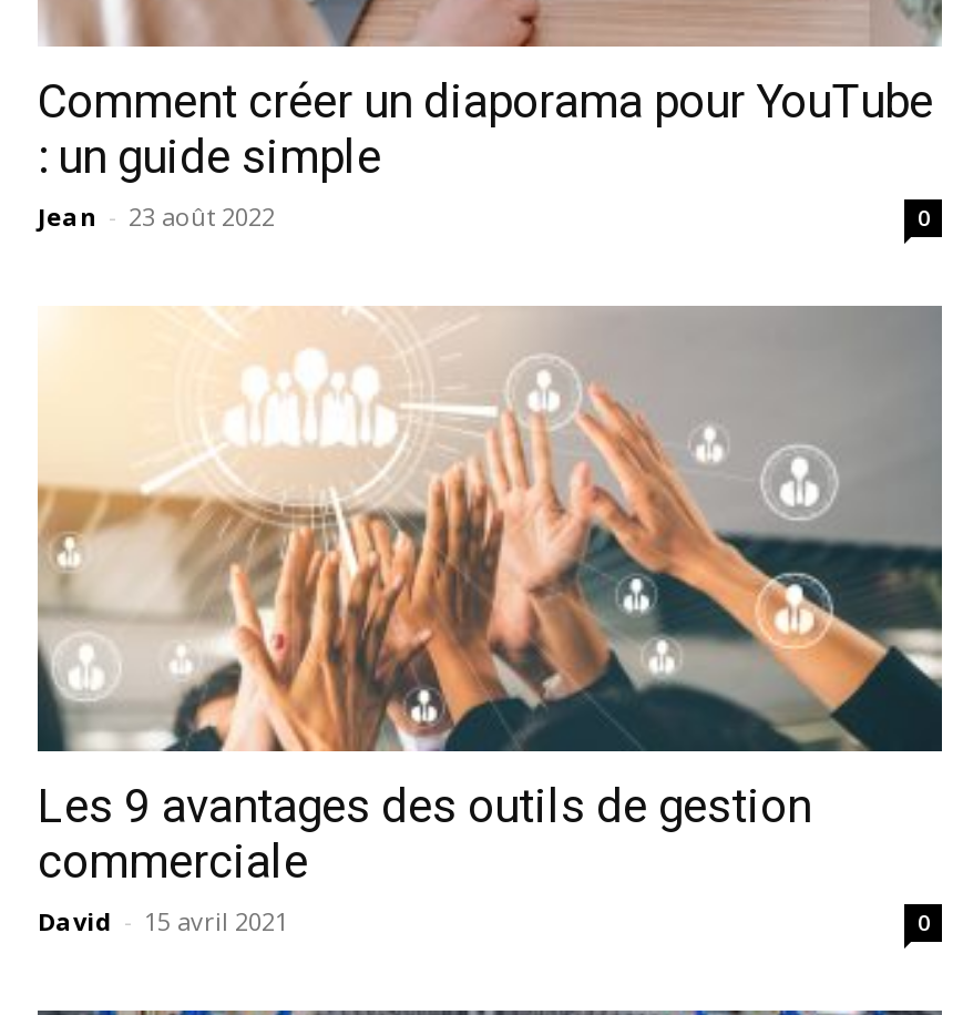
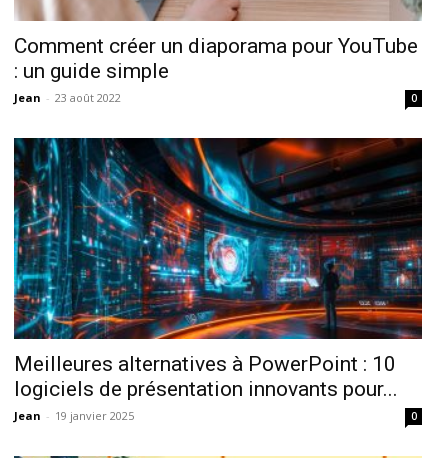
[35,306,944,938] [image] | Les 9 avantages des outils de gestion | commerciale | David - 15 avril 2021 -> [13,137,423,423] [image] | Meilleures alternatives à PowerPoint : 10 | logiciels de présentation innovants pour... | Jean - 19 janvier 2025

